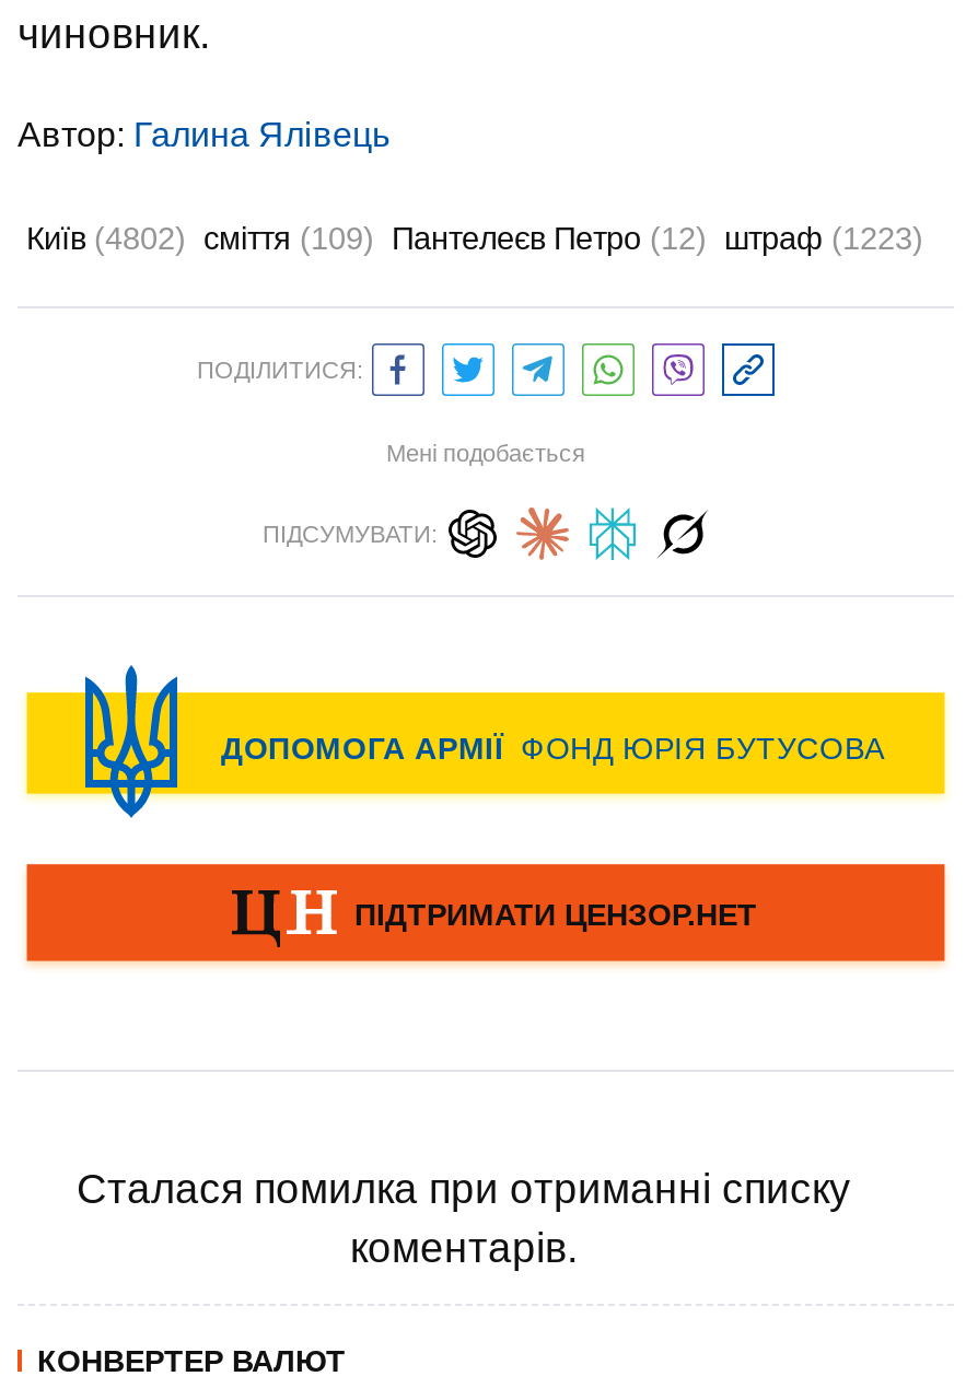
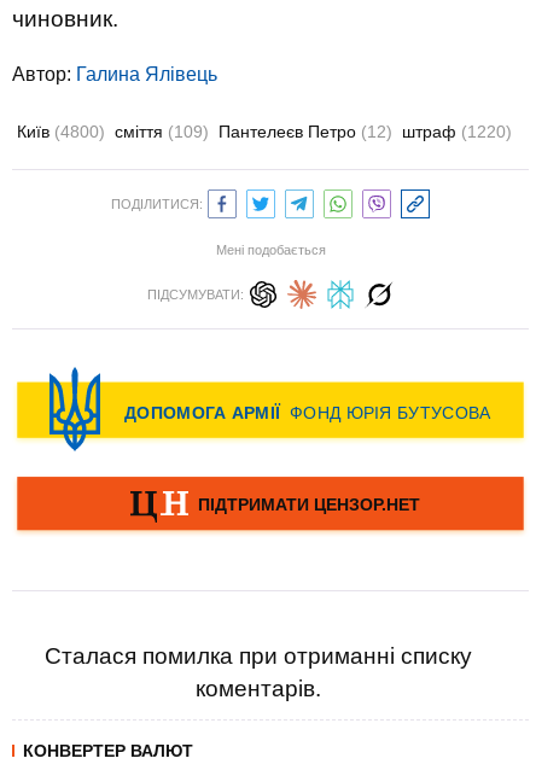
[26,221,923,256] Київ (4802) сміття (109) Пантелеєв Петро (12) штраф (1223) -> [17,122,512,141] Київ (4800) сміття (109) Пантелеєв Петро (12) штраф (1220)

